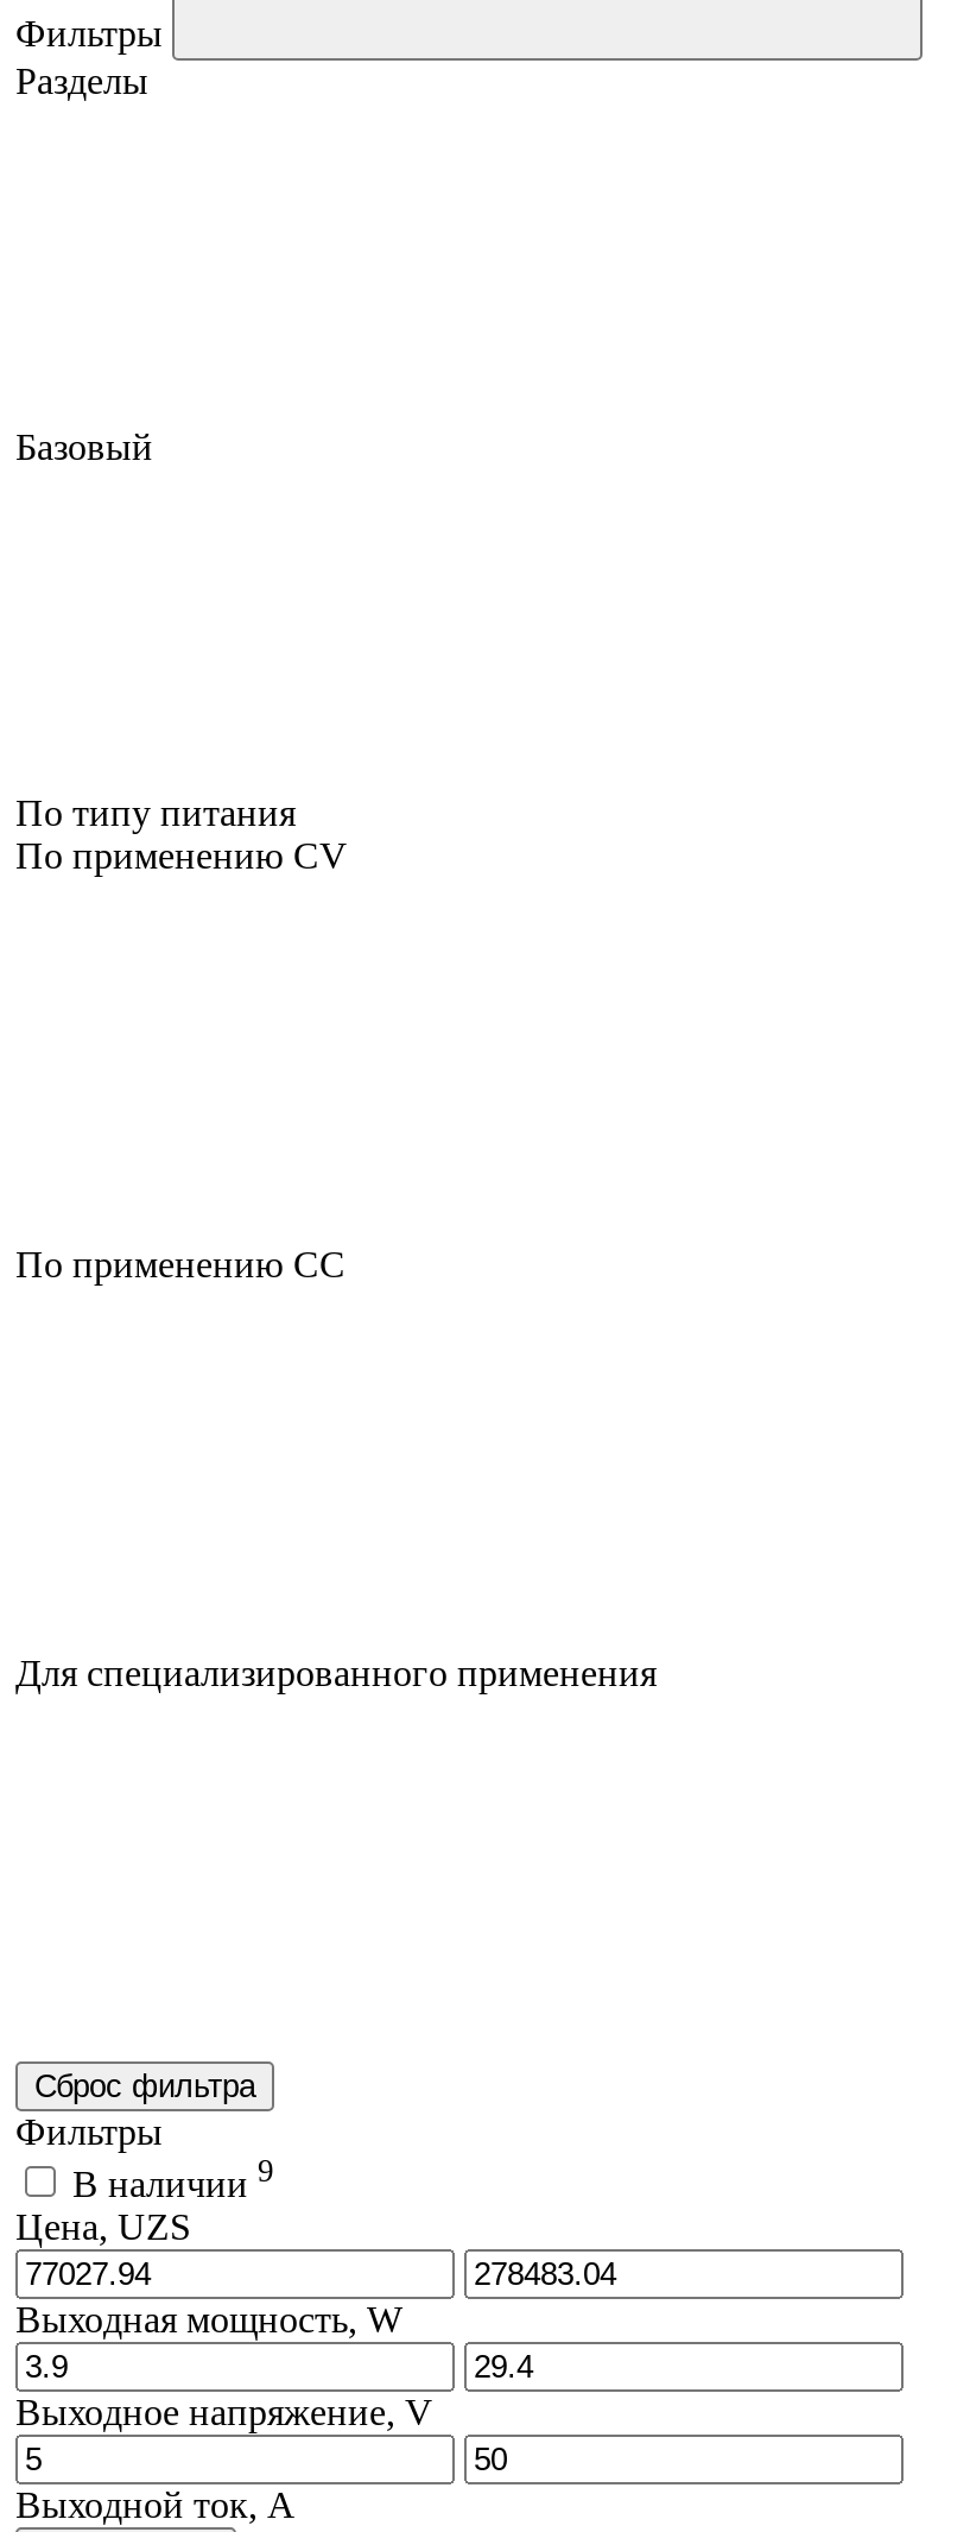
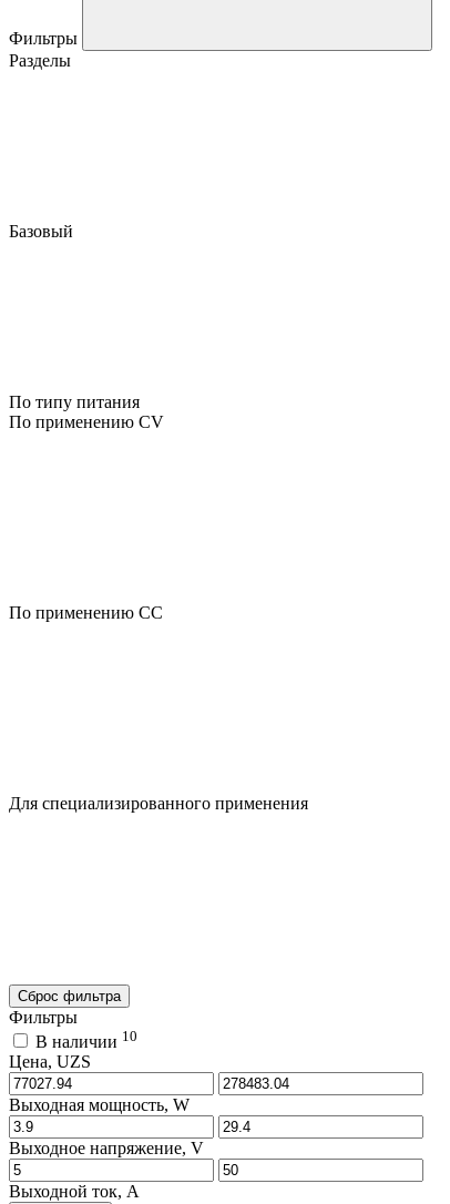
[72,2154,274,2205] В наличии 9 -> [35,1028,137,1051] В наличии 10

